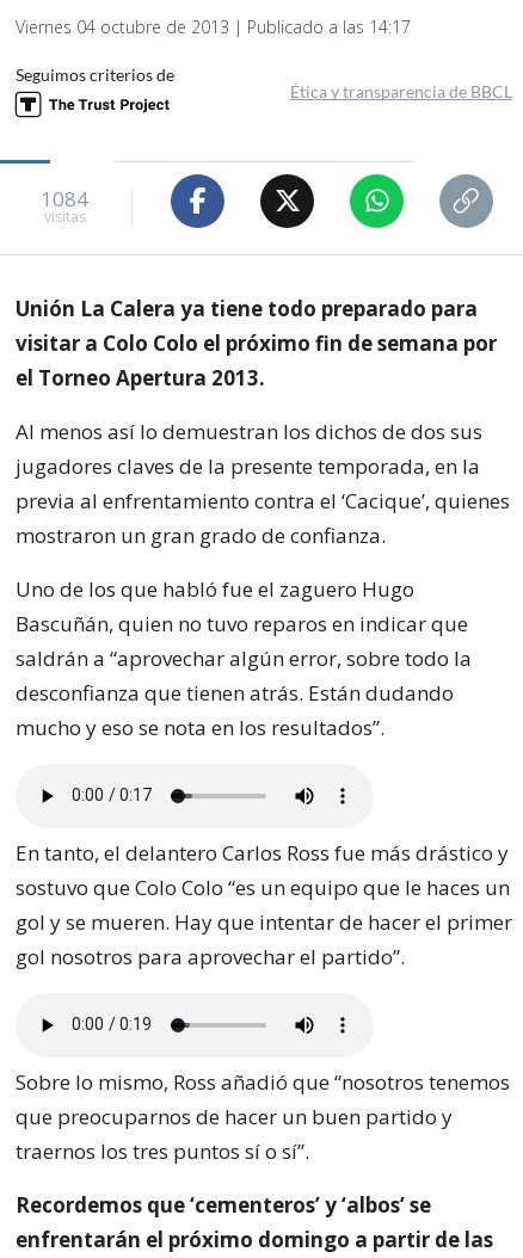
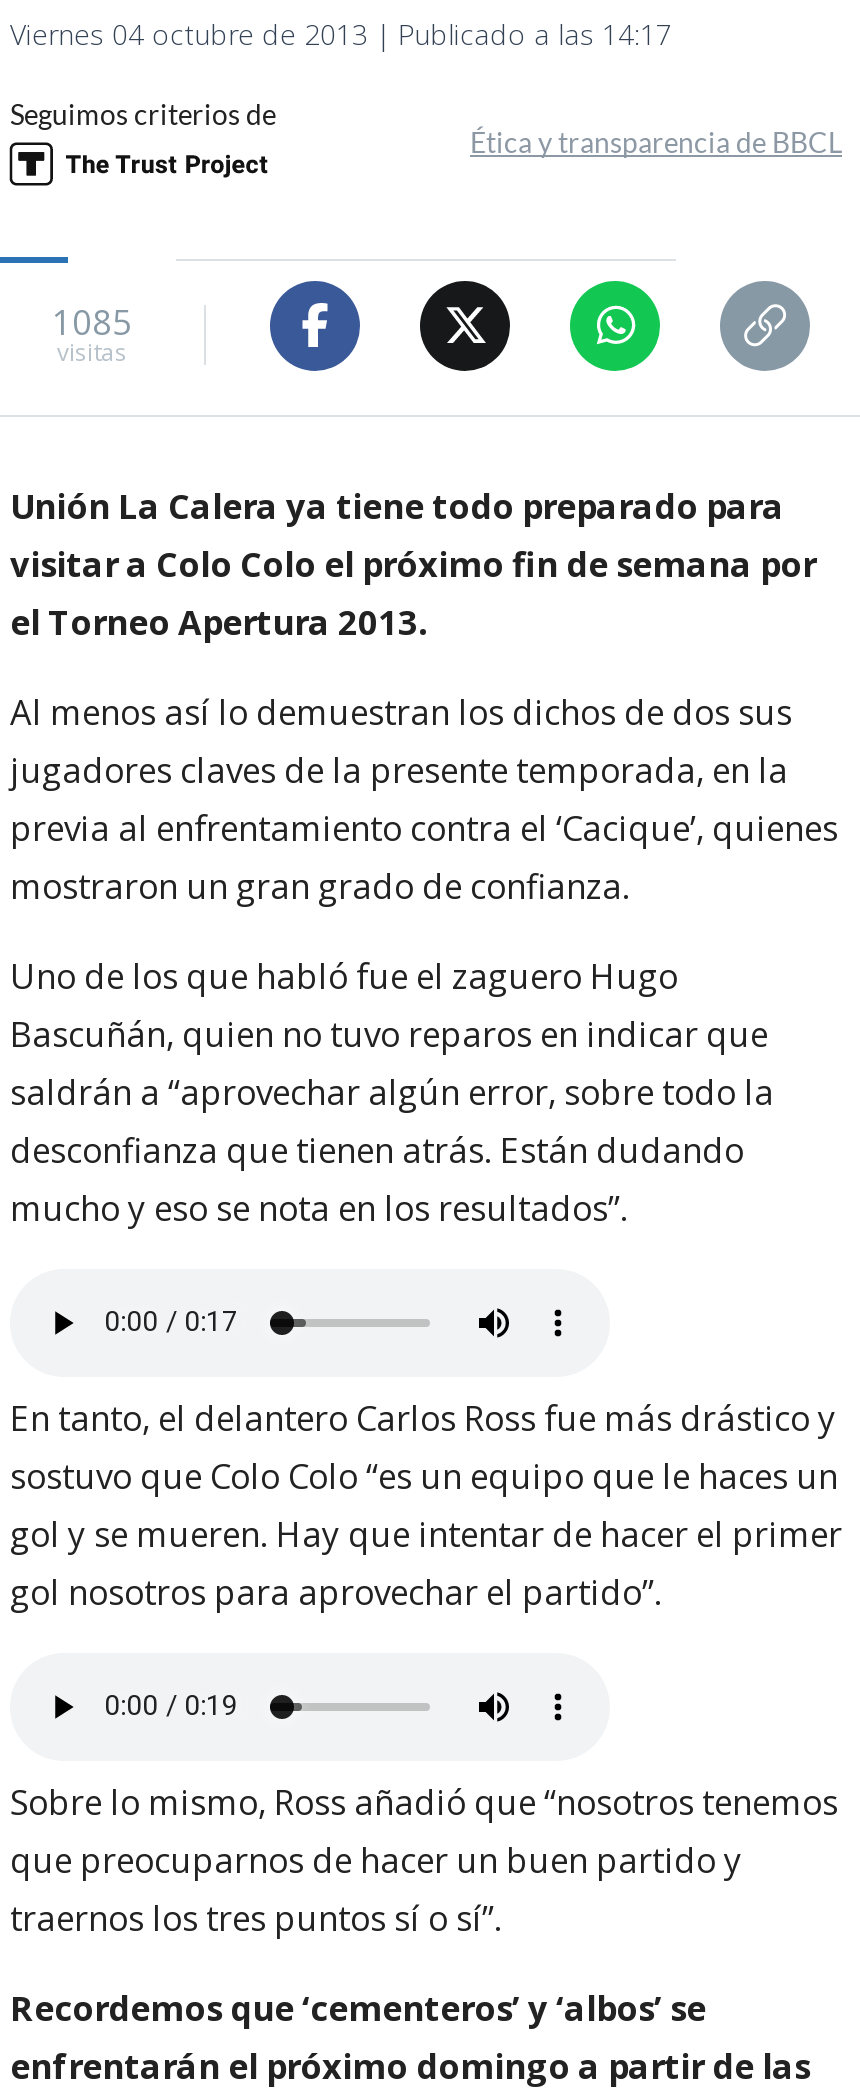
[41,185,88,213] 1084 -> [52,300,132,346] 1085

